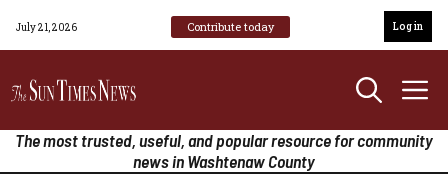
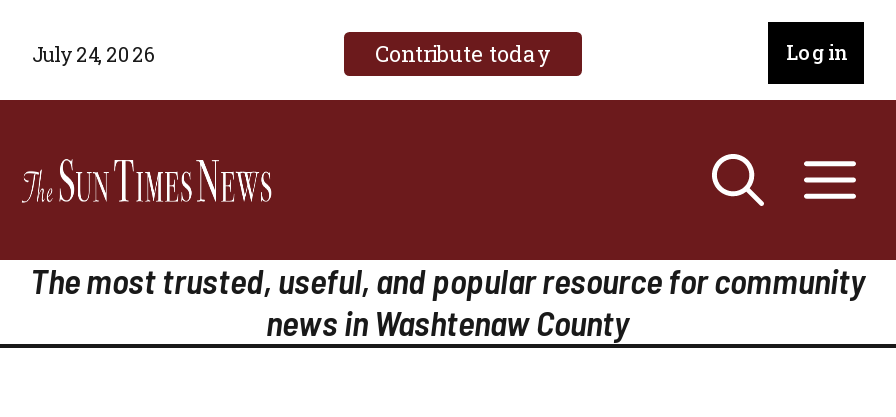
[16,20,77,33] July 21, 2026 -> [32,41,156,67] July 24, 2026

